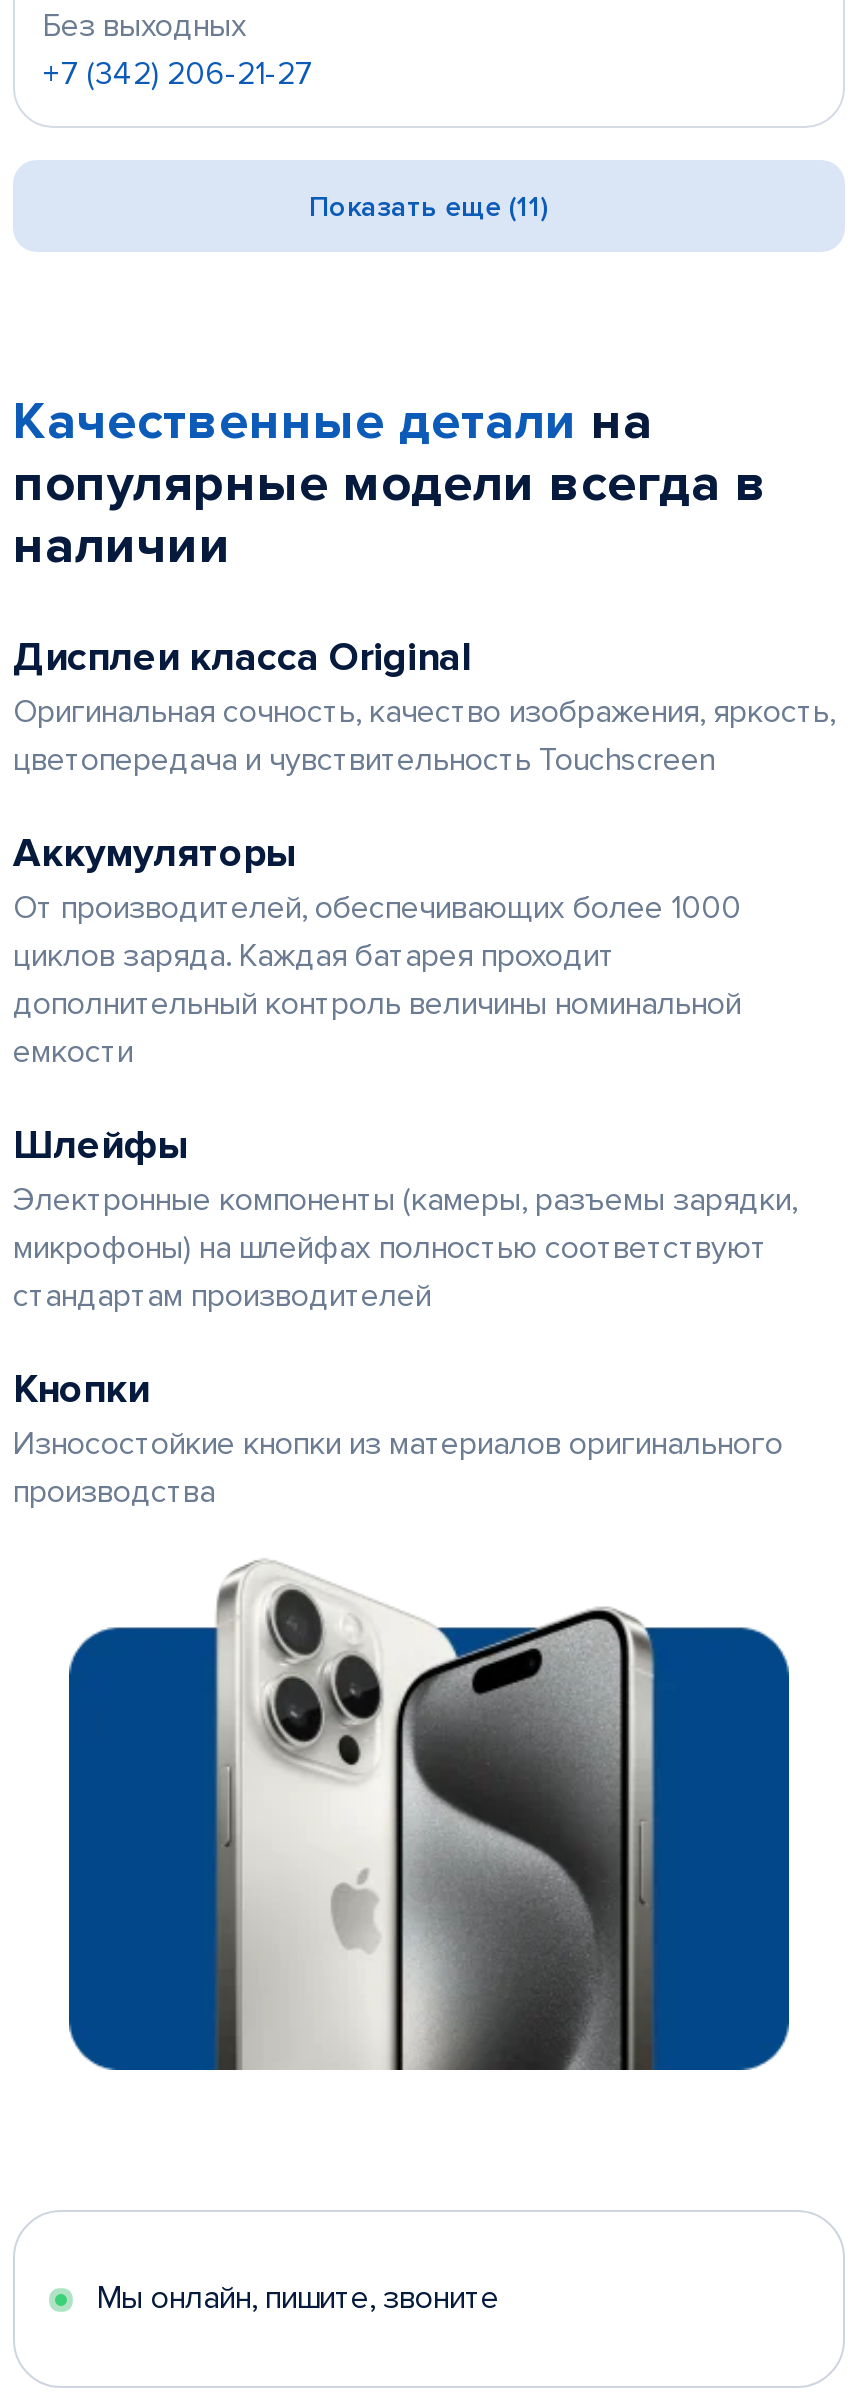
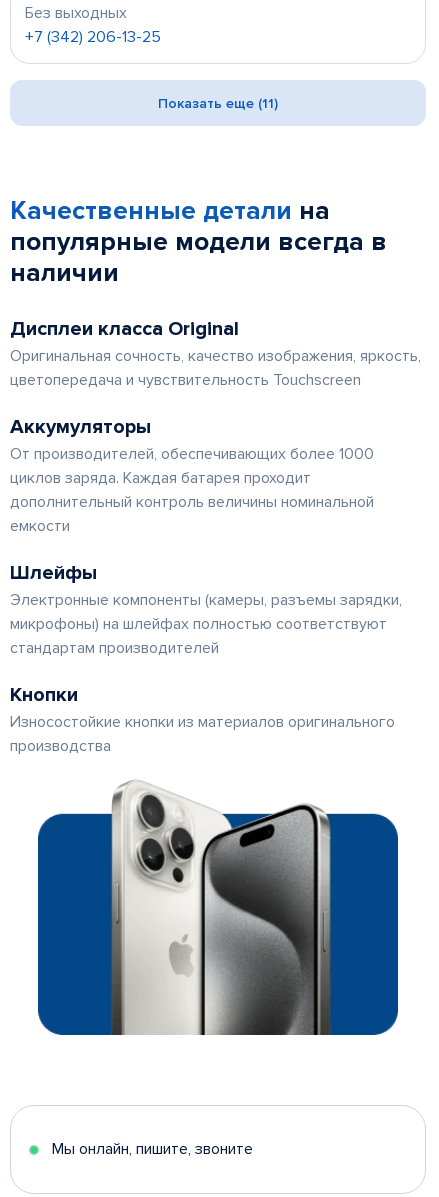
[43,54,313,94] +7 (342) 206-21-27 -> [25,27,161,47] +7 (342) 206-13-25

